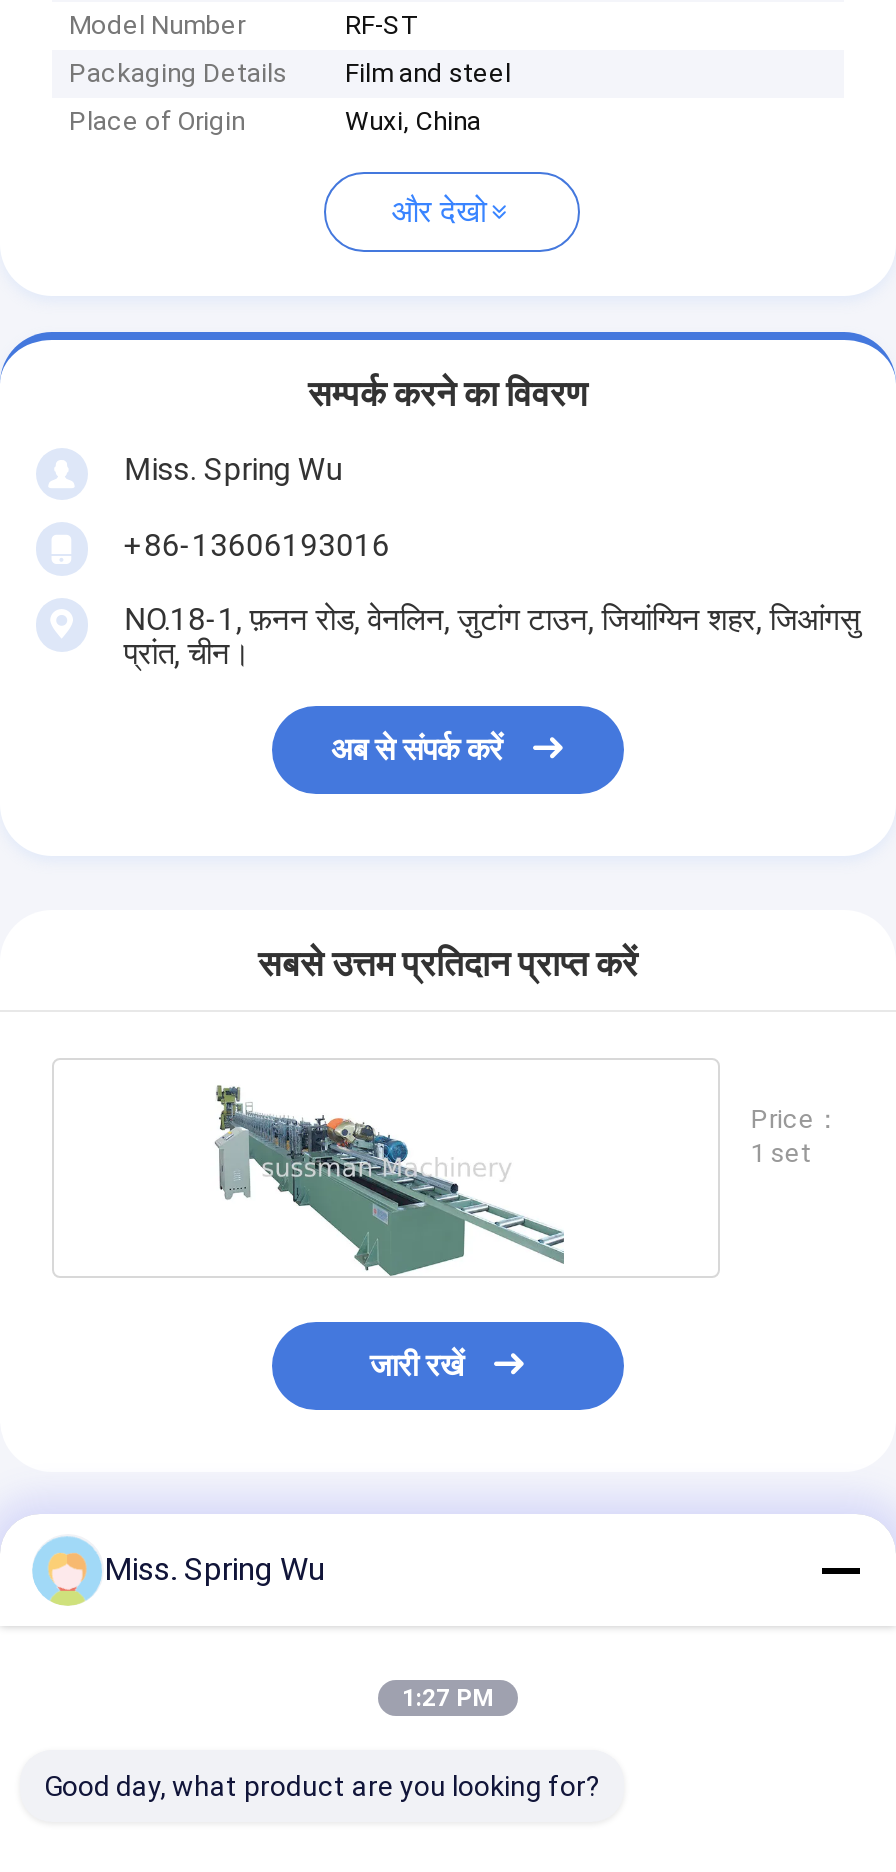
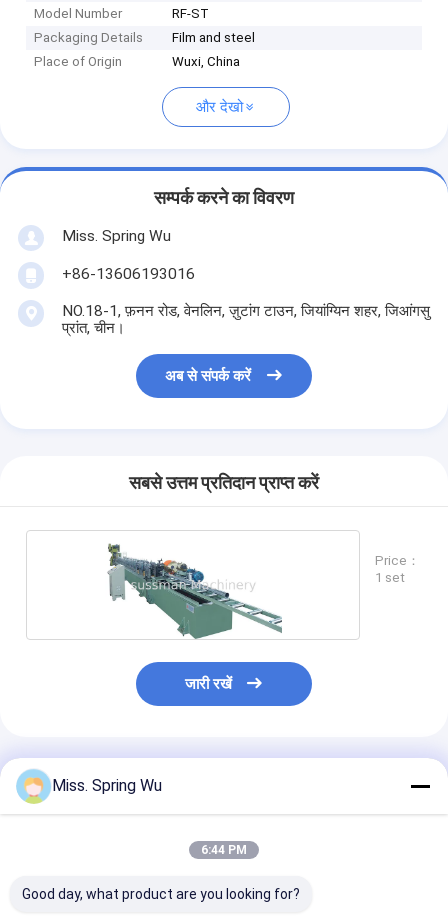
[402,1684,494,1712] 1:27 PM -> [201,843,247,857] 6:44 PM

